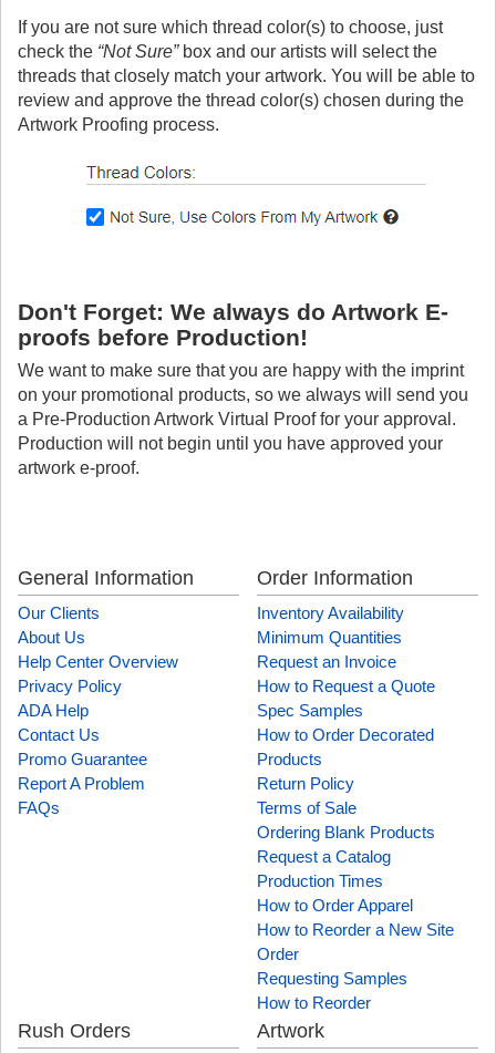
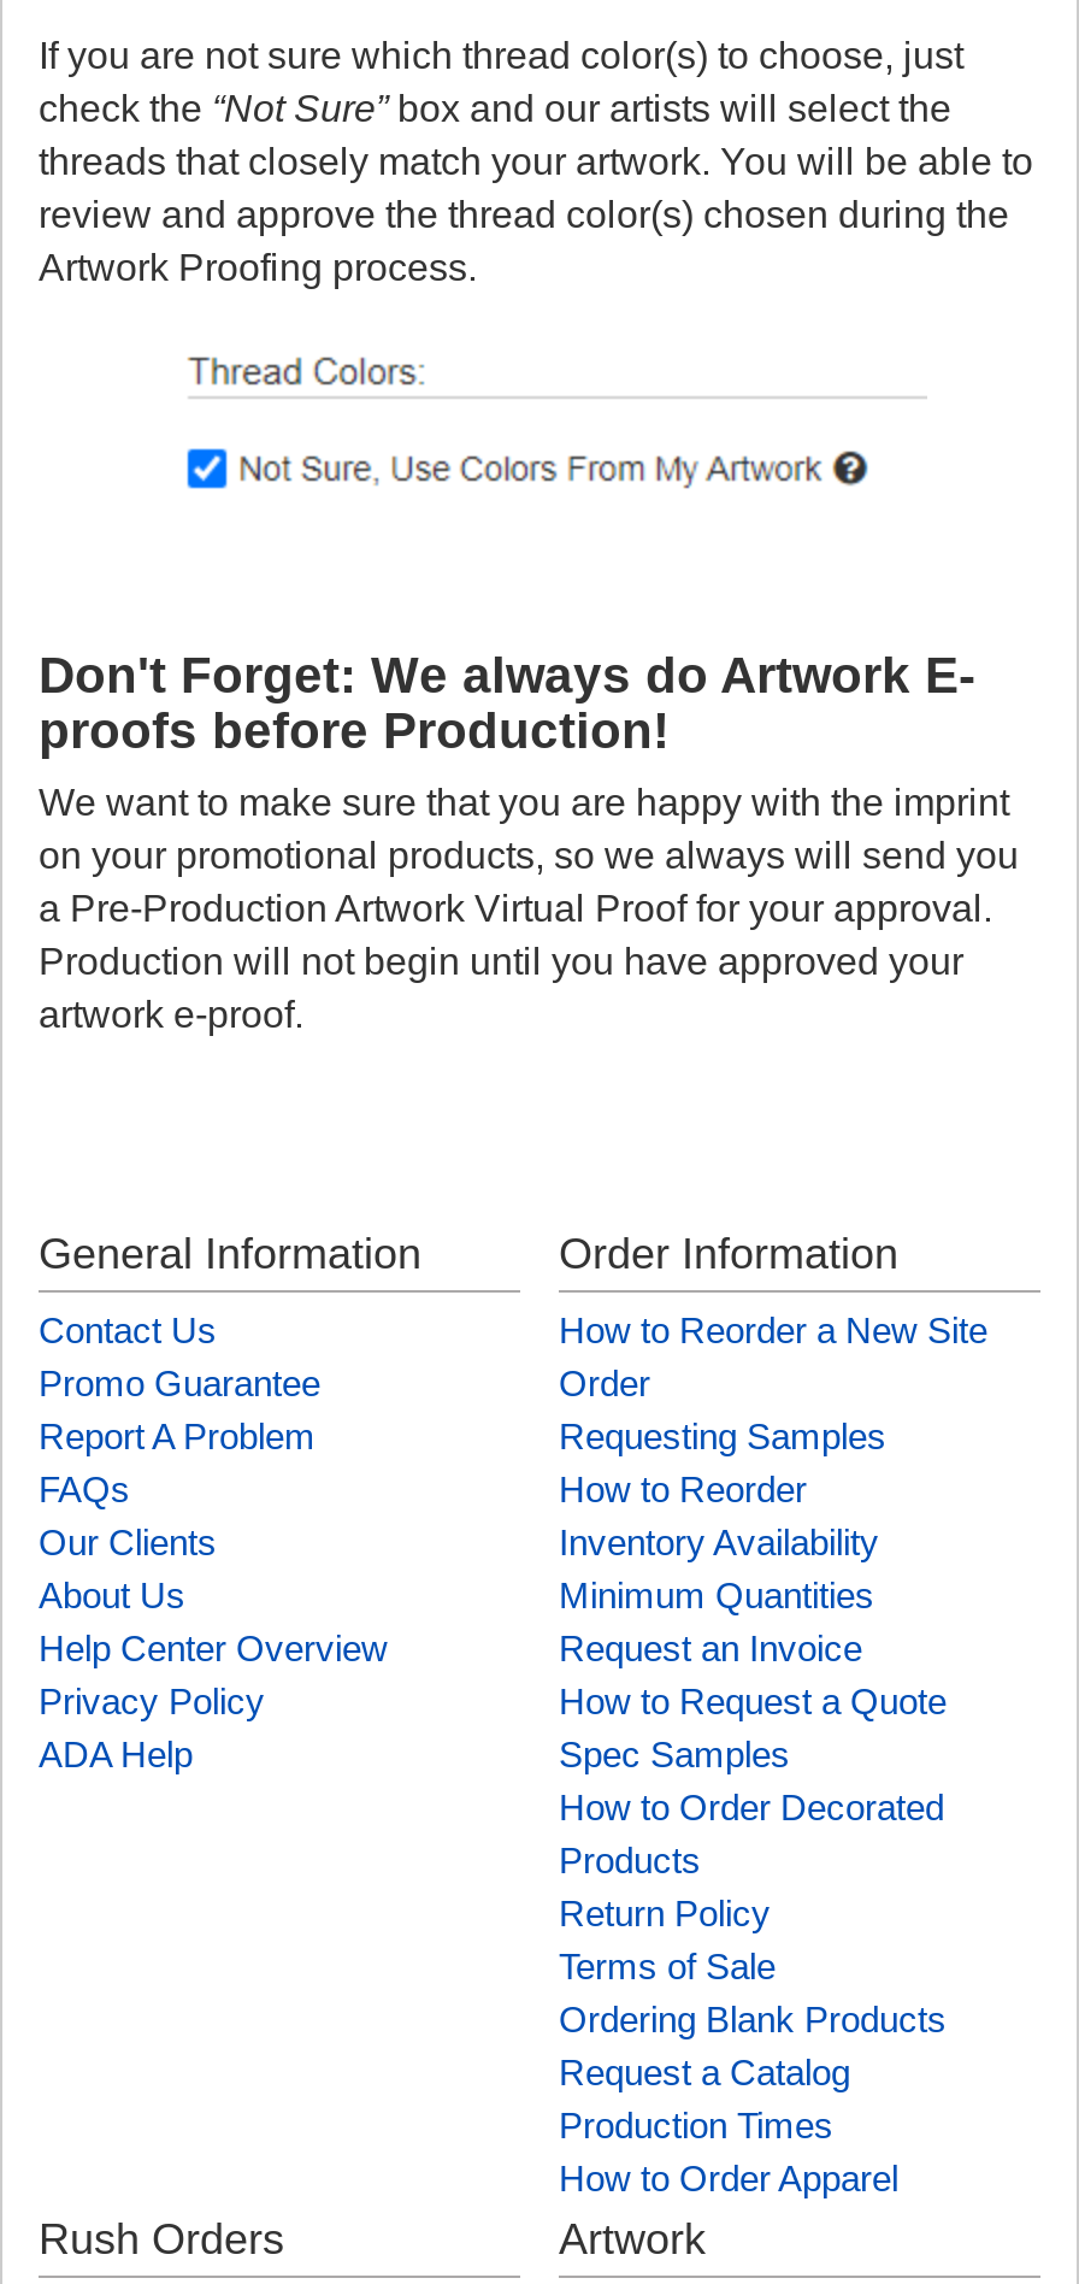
moved [18,604,178,720] -> [39,1522,388,1775]: Our Clients | About Us | Help Center Overview | Privacy Policy | ADA Help
moved [257,604,435,915] -> [559,1522,947,2199]: Inventory Availability | Minimum Quantities | Request an Invoice | ... | Production Times | How to Order Apparel
moved [18,725,147,817] -> [39,1310,320,1510]: Contact Us | Promo Guarantee | Report A Problem | FAQs
moved [257,920,454,1012] -> [559,1310,987,1510]: How to Reorder a New Site | Order | Requesting Samples | How to Reorder

